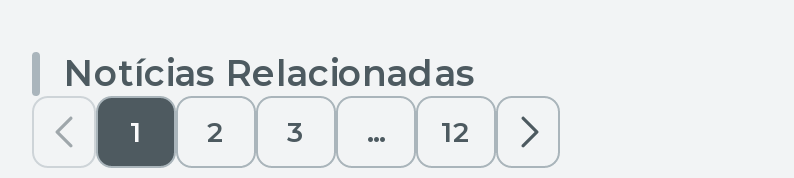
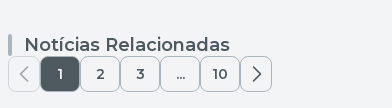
[441,115,471,151] 12 -> [212,65,228,83] 10

